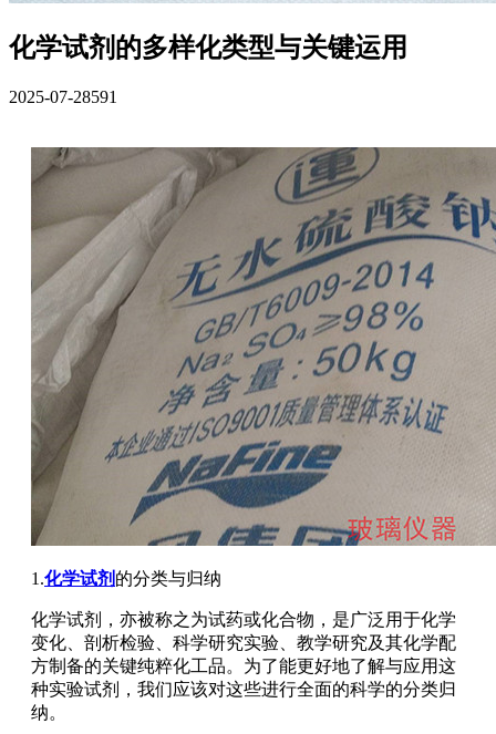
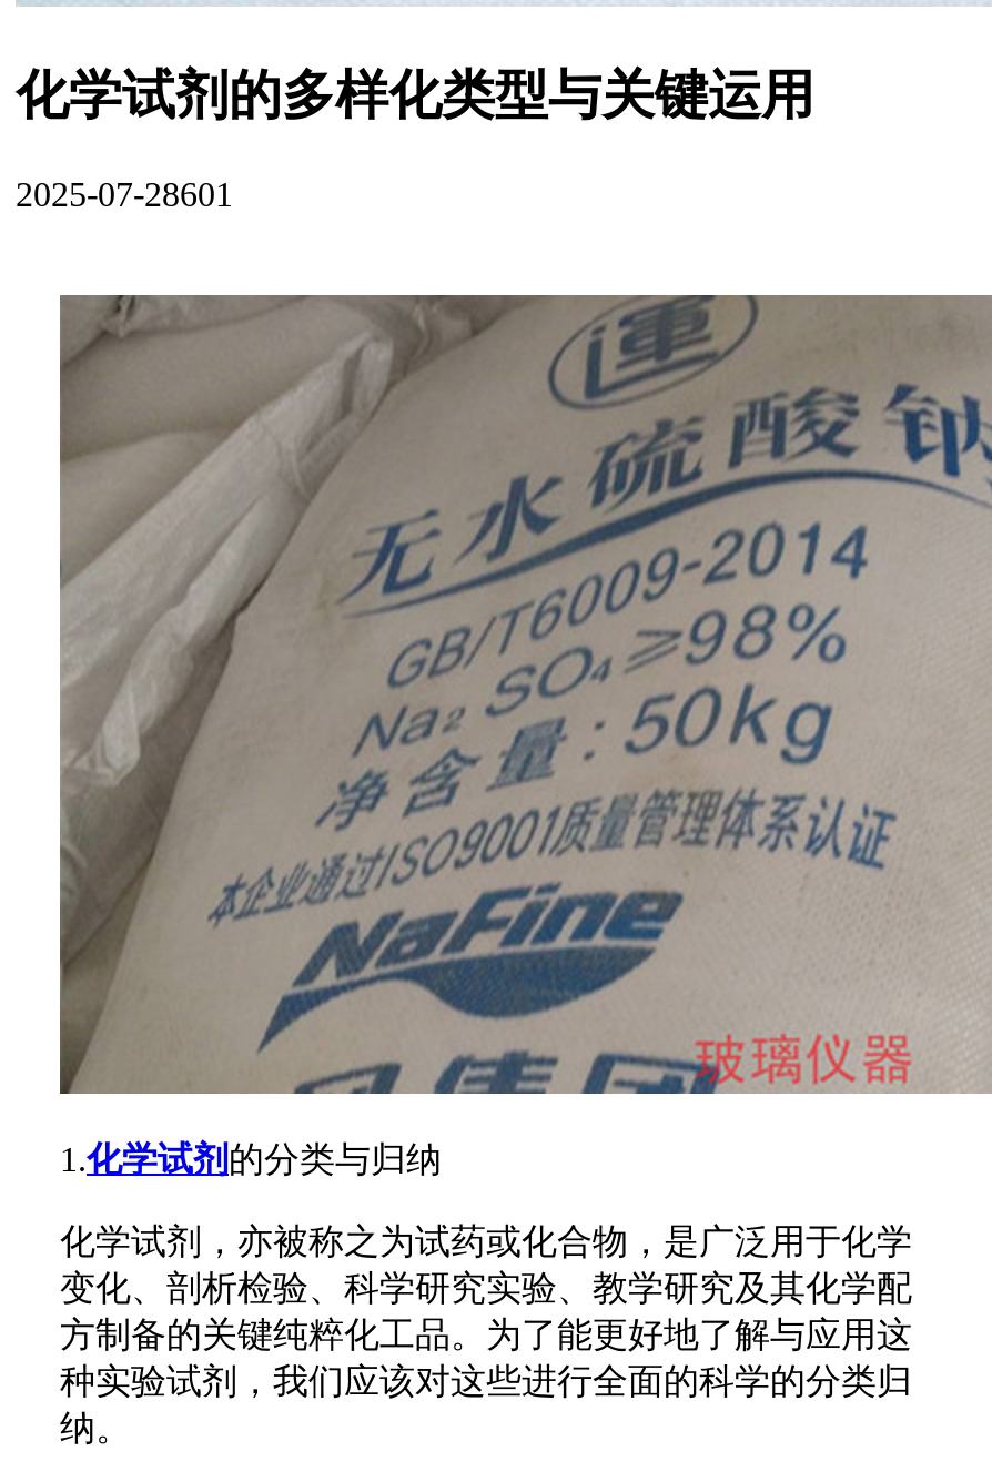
[9,88,117,107] 2025-07-28591 -> [16,176,233,213] 2025-07-28601

